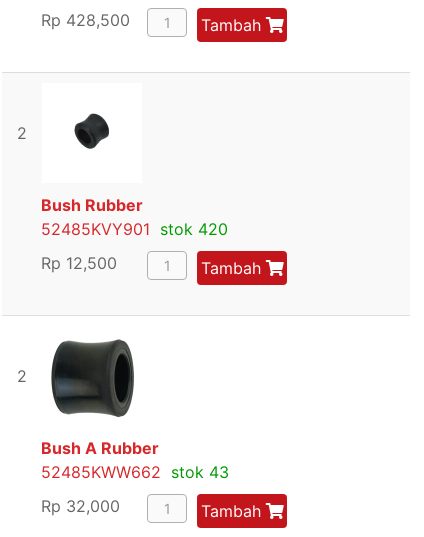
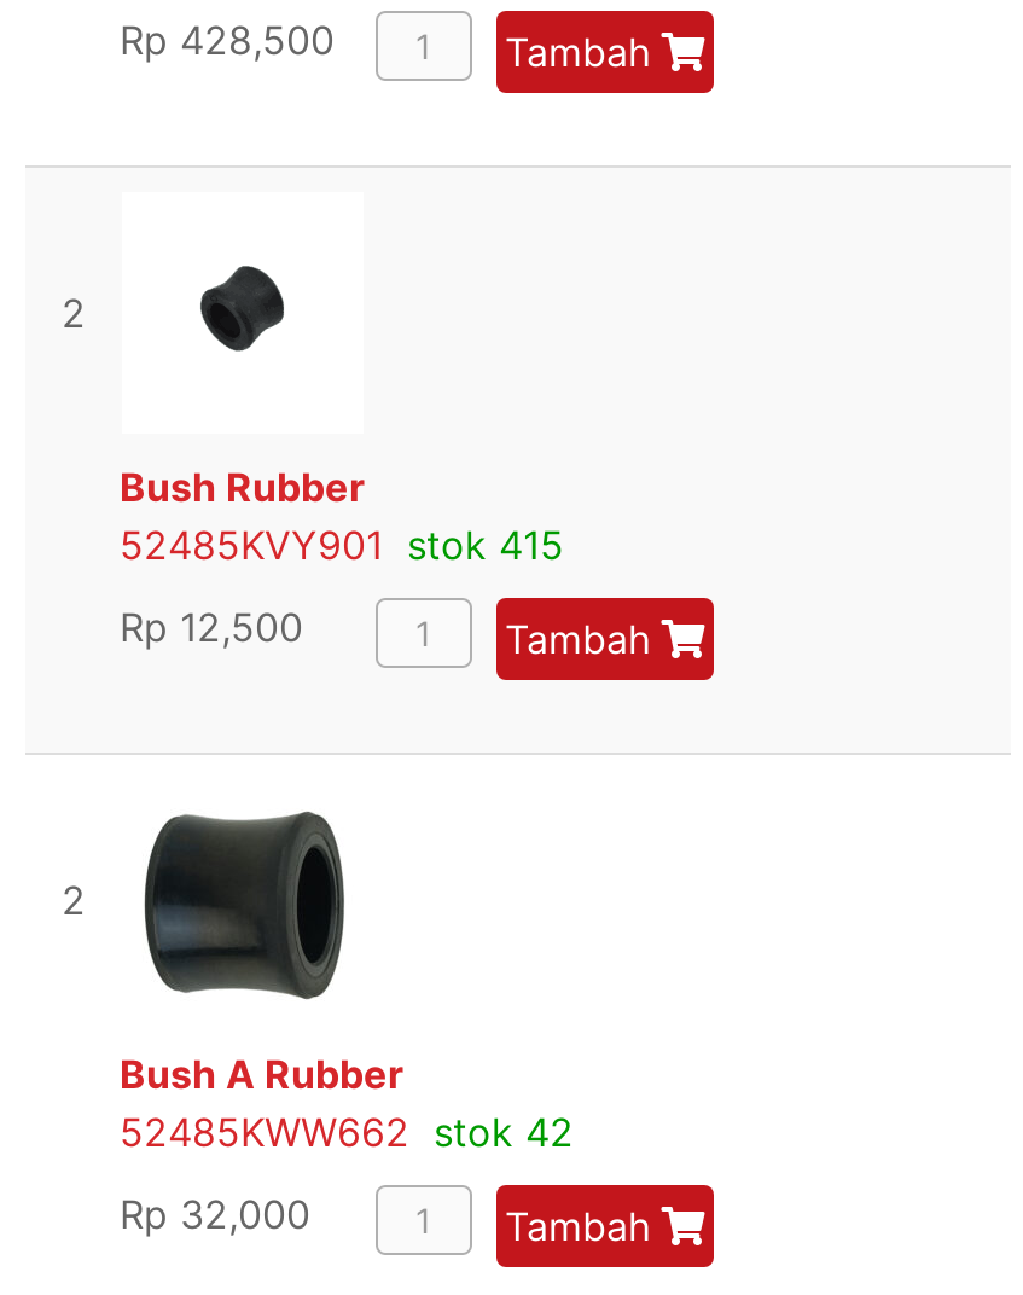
[41,218,228,238] 52485KVY901 stok 420 -> [120,522,564,570] 52485KVY901 stok 415
[41,461,229,481] 52485KWW662 stok 43 -> [120,1109,574,1157] 52485KWW662 stok 42

